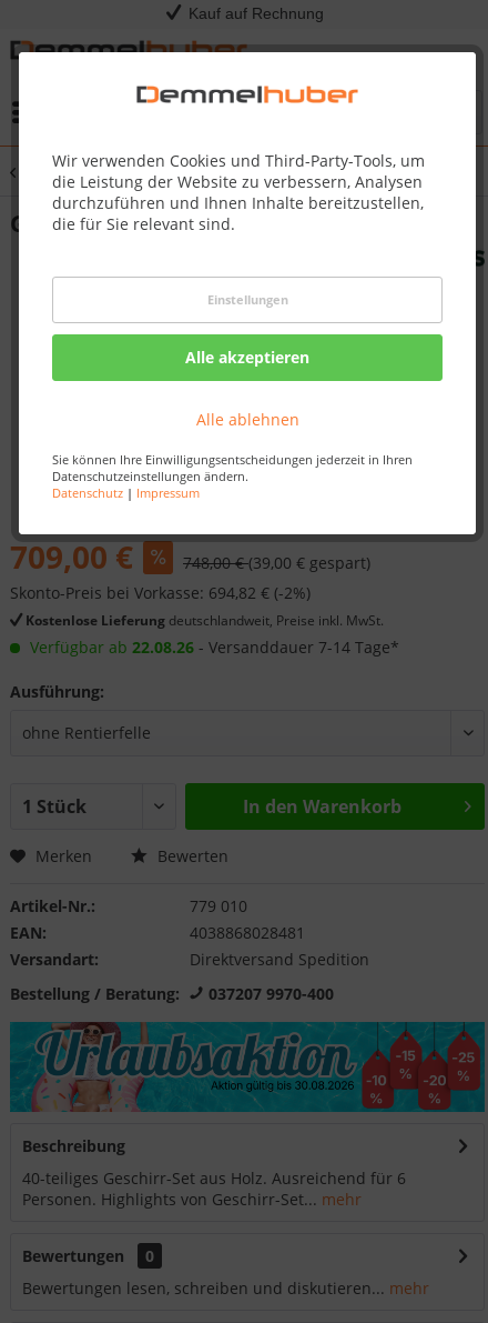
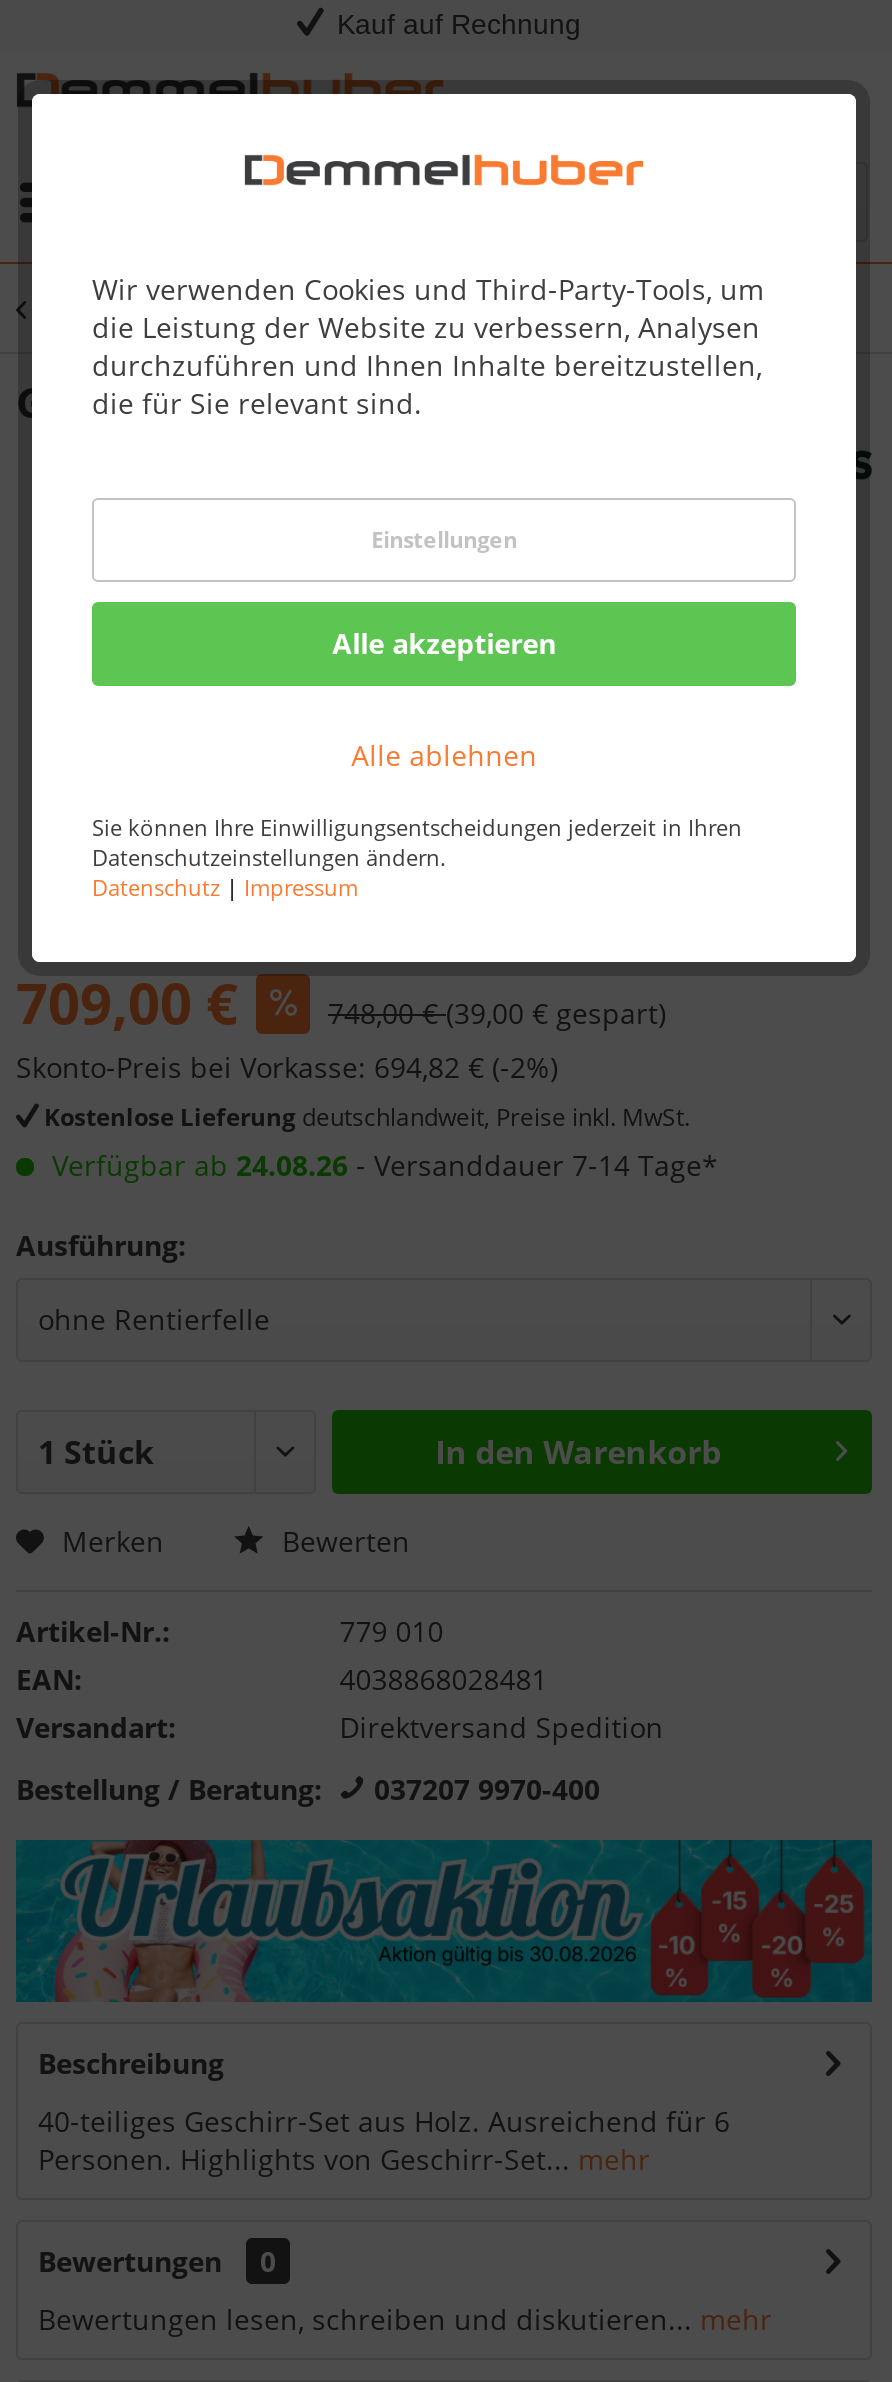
[26,637,399,658] Verfügbar ab 22.08.26 - Versanddauer 7-14 Tage* -> [44,1146,718,1184] Verfügbar ab 24.08.26 - Versanddauer 7-14 Tage*

